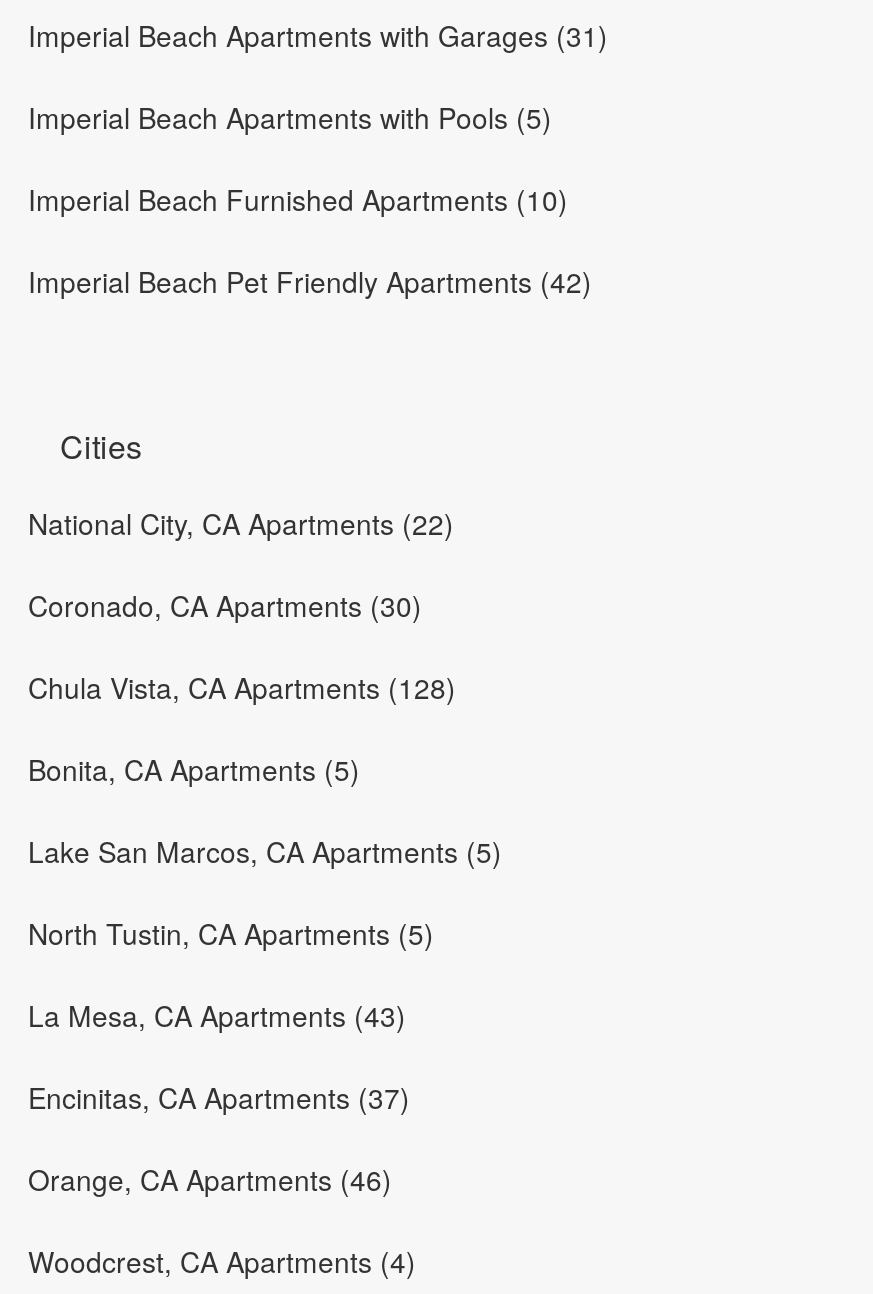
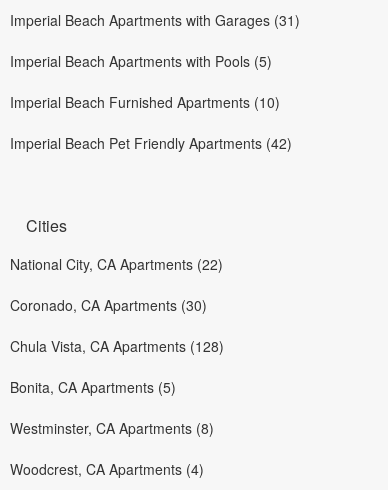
[28,831,502,1199] Lake San Marcos, CA Apartments (5) | North Tustin, CA Apartments (5) | La Mesa, CA Apartments (43) | Encinitas, CA Apartments (37) | Orange, CA Apartments (46) -> [10,418,214,438] Westminster, CA Apartments (8)

